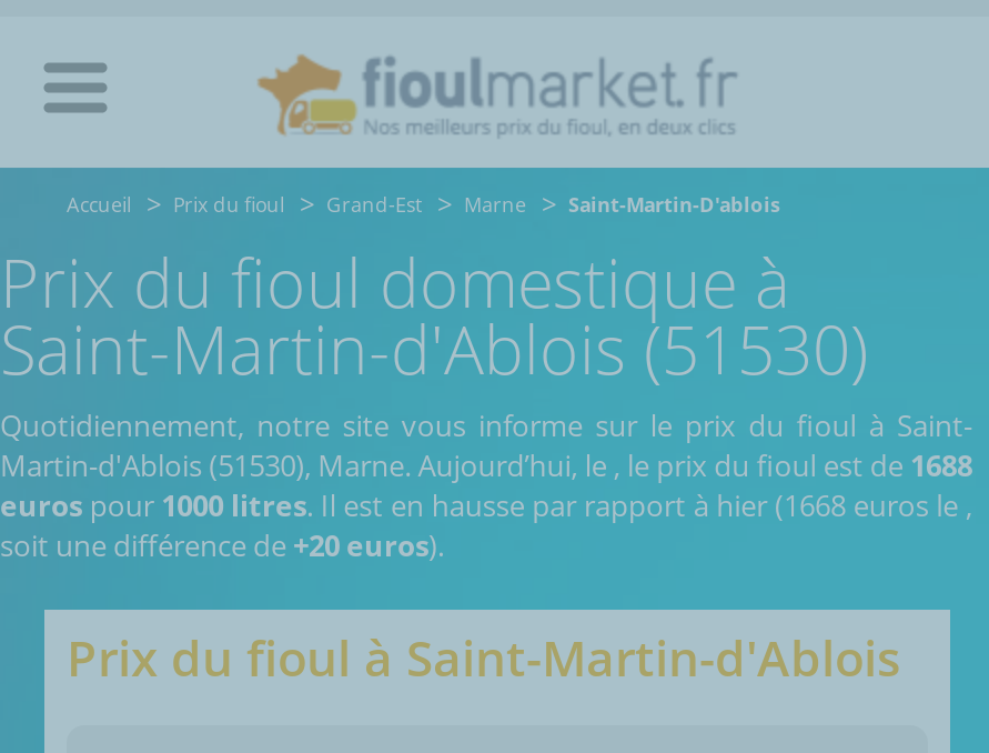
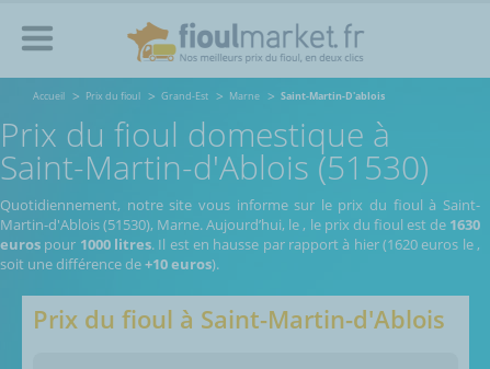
[0,445,972,485] Martin-d'Ablois (51530), Marne. Aujourd’hui, le, le prix du fioul est de 1688 -> [0,214,480,234] Martin-d'Ablois (51530), Marne. Aujourd’hui, le, le prix du fioul est de 1630
[0,485,972,525] euros pour 1000 litres. Il est en hausse par rapport à hier (1668 euros le, -> [0,234,480,254] euros pour 1000 litres. Il est en hausse par rapport à hier (1620 euros le,
[0,525,444,565] soit une différence de +20 euros). -> [0,254,219,274] soit une différence de +10 euros).

